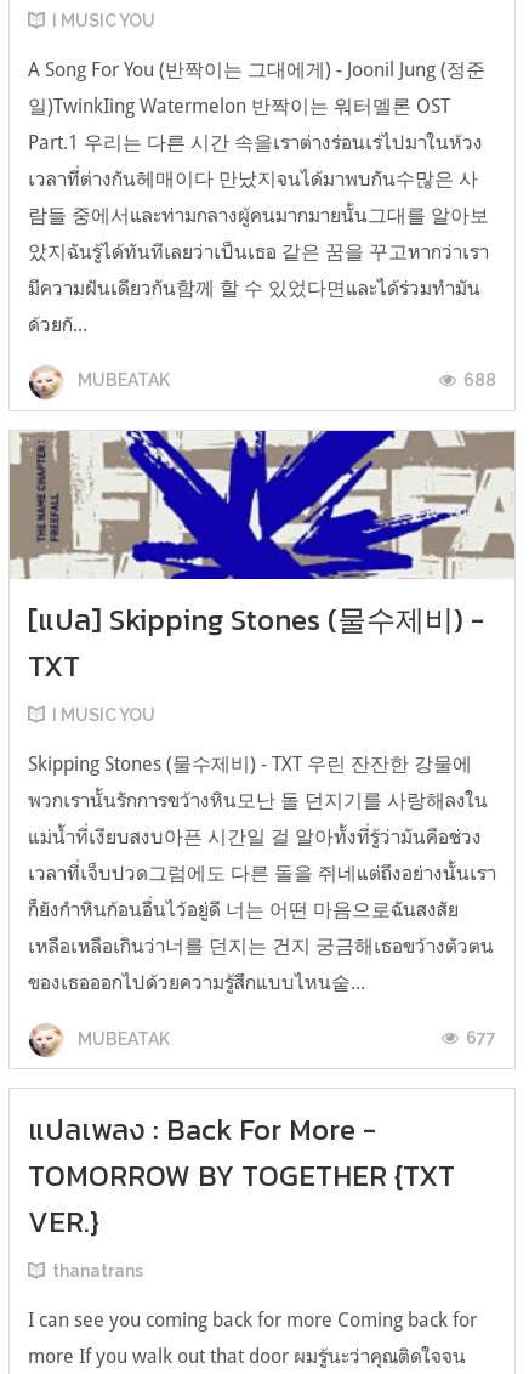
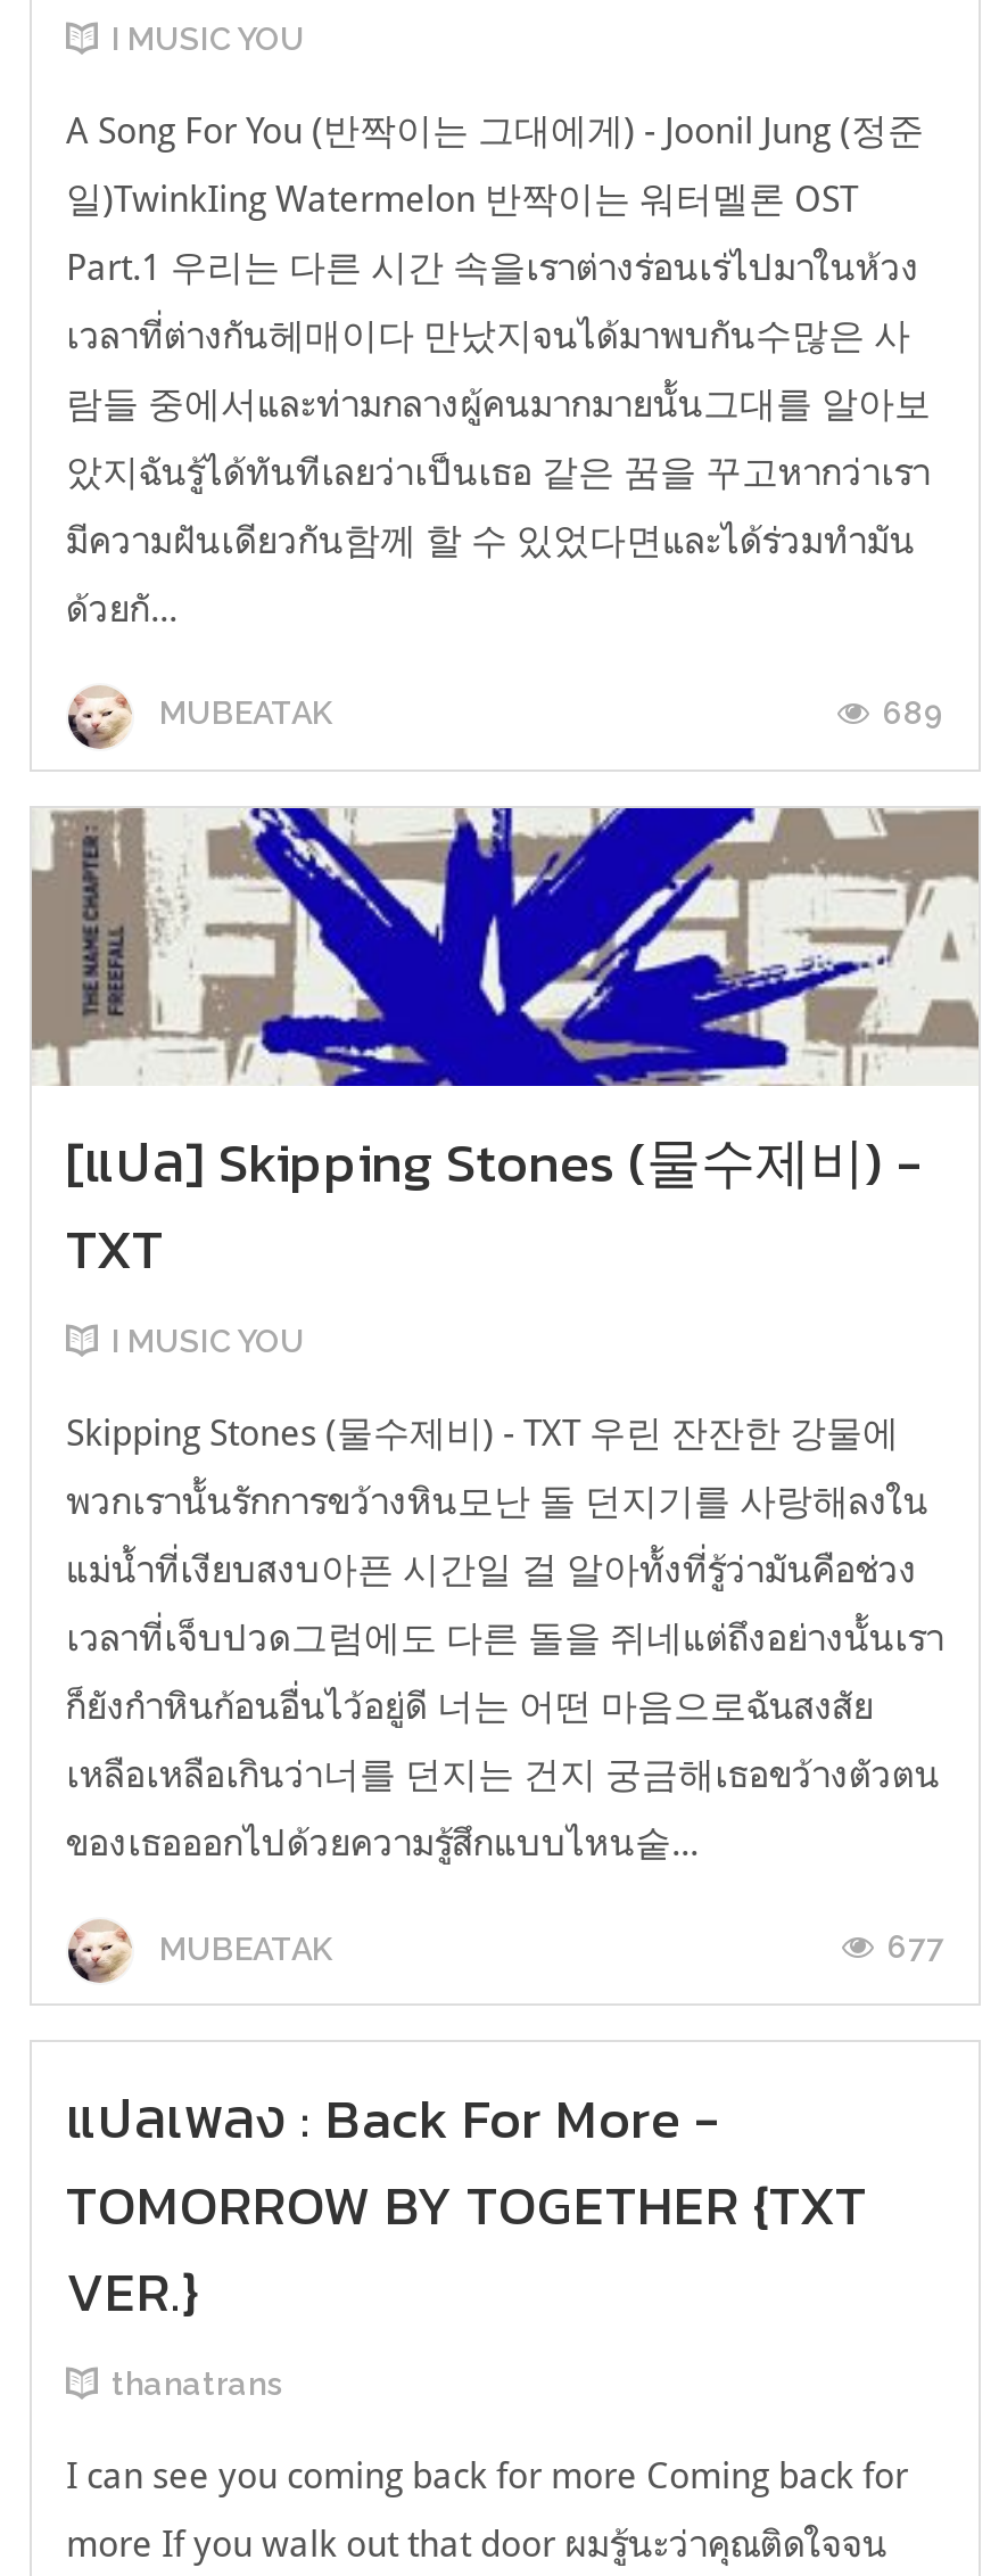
[463,370,496,389] 688 -> [883,694,944,730] 689

